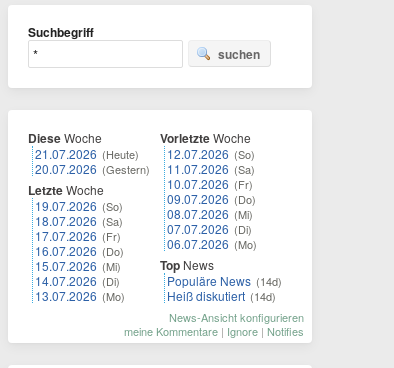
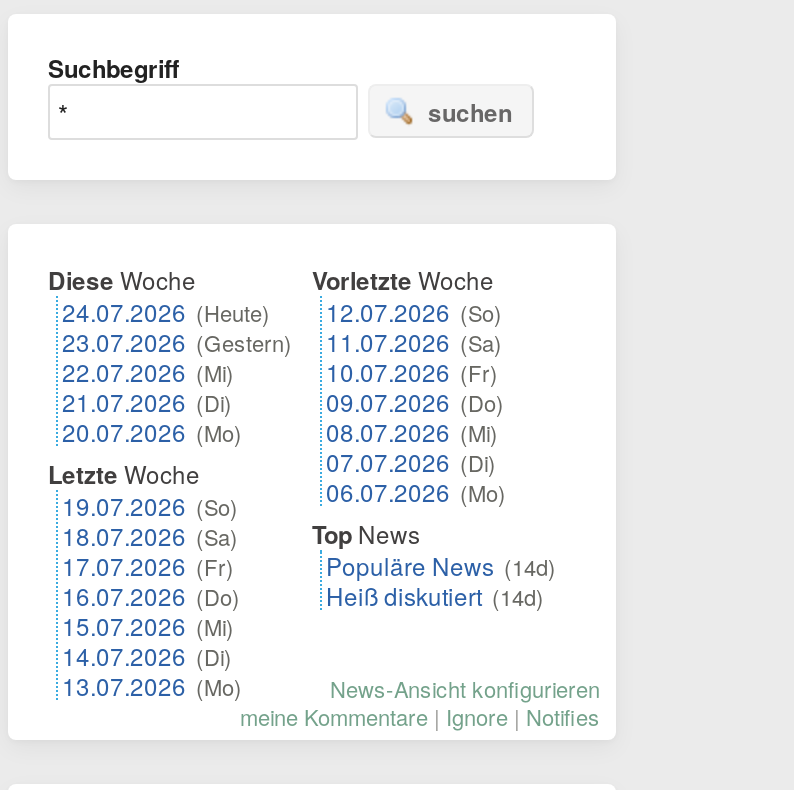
[35,145,150,177] 21.07.2026 (Heute) | 20.07.2026 (Gestern) -> [62,294,292,448] 24.07.2026 (Heute) | 23.07.2026 (Gestern) | 22.07.2026 (Mi) | 21.07.2026 (Di) | 20.07.2026 (Mo)
moved [28,181,125,304] -> [48,456,242,702]: Letzte Woche | 19.07.2026 (So) | 18.07.2026 (Sa) | 17.07.2026 (Fr) | 16.07.2026 (Do) | 15.07.2026 (Mi) | 14.07.2026 (Di) | 13.07.2026 (Mo)

